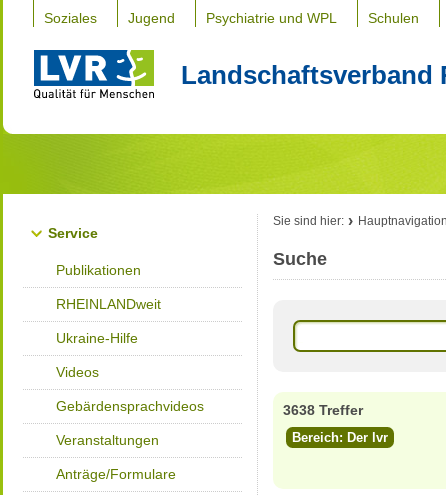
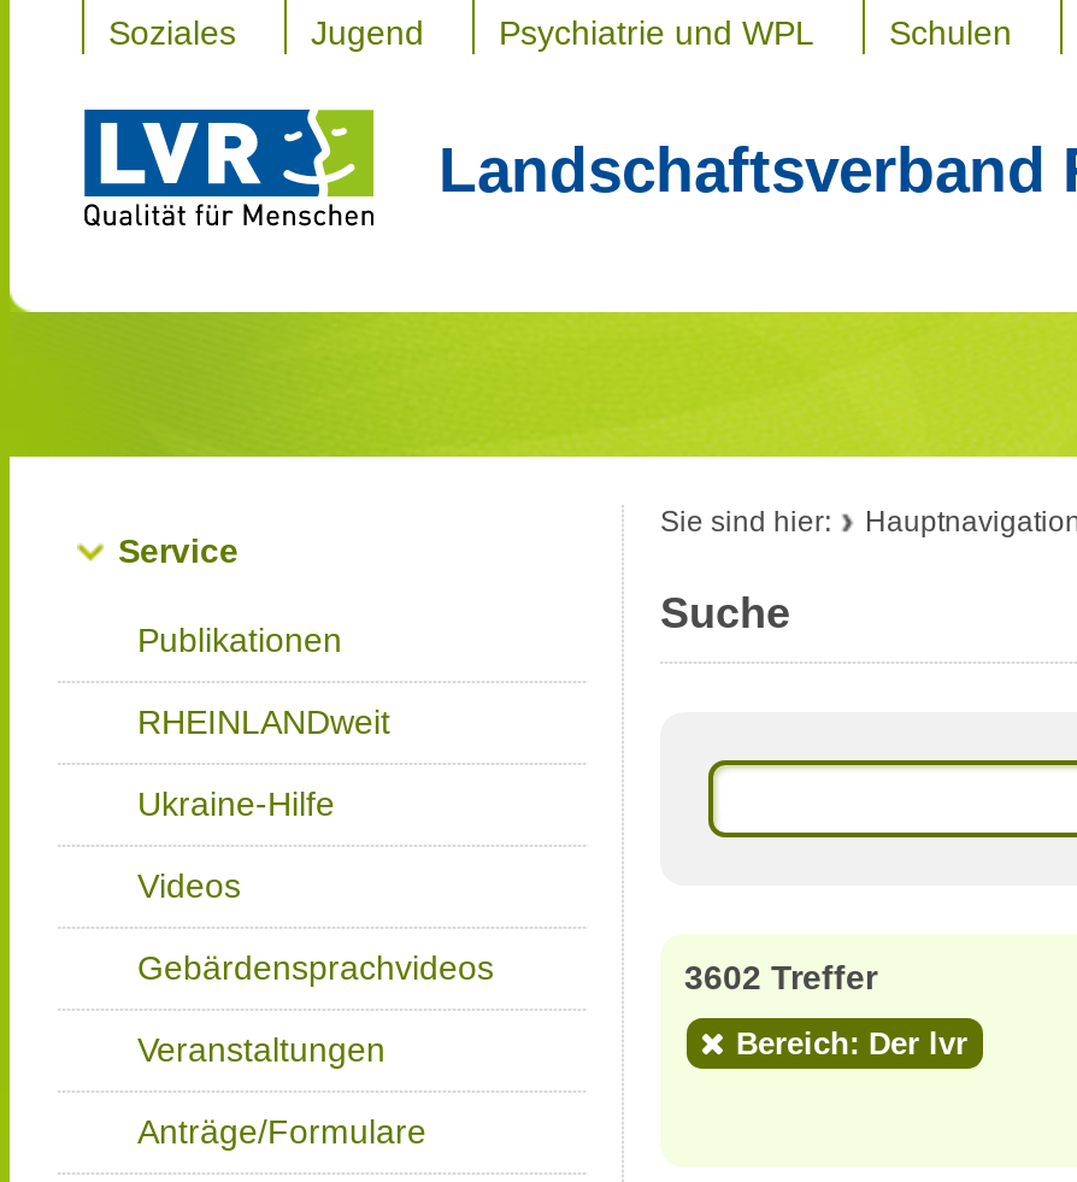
[283,402,363,418] 3638 Treffer -> [684,958,877,996] 3602 Treffer

